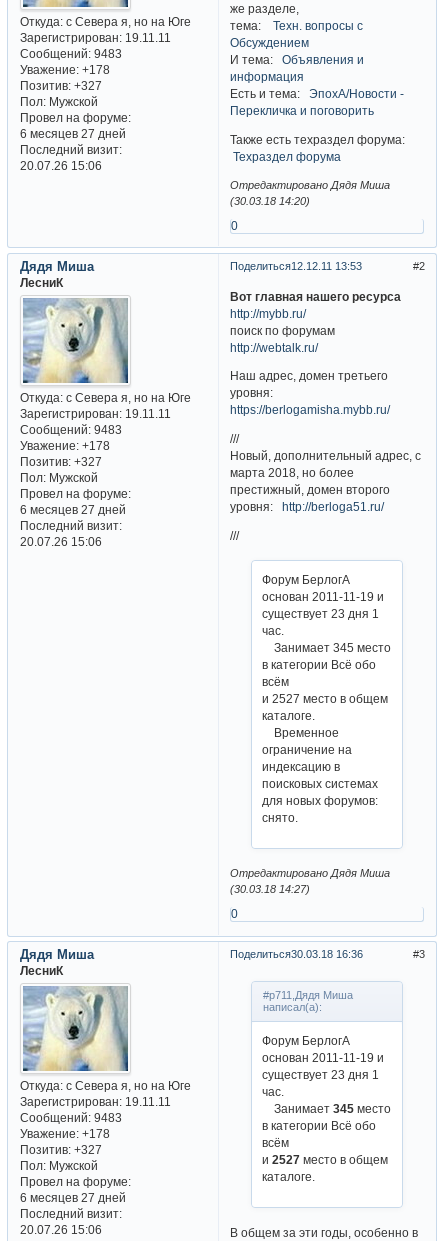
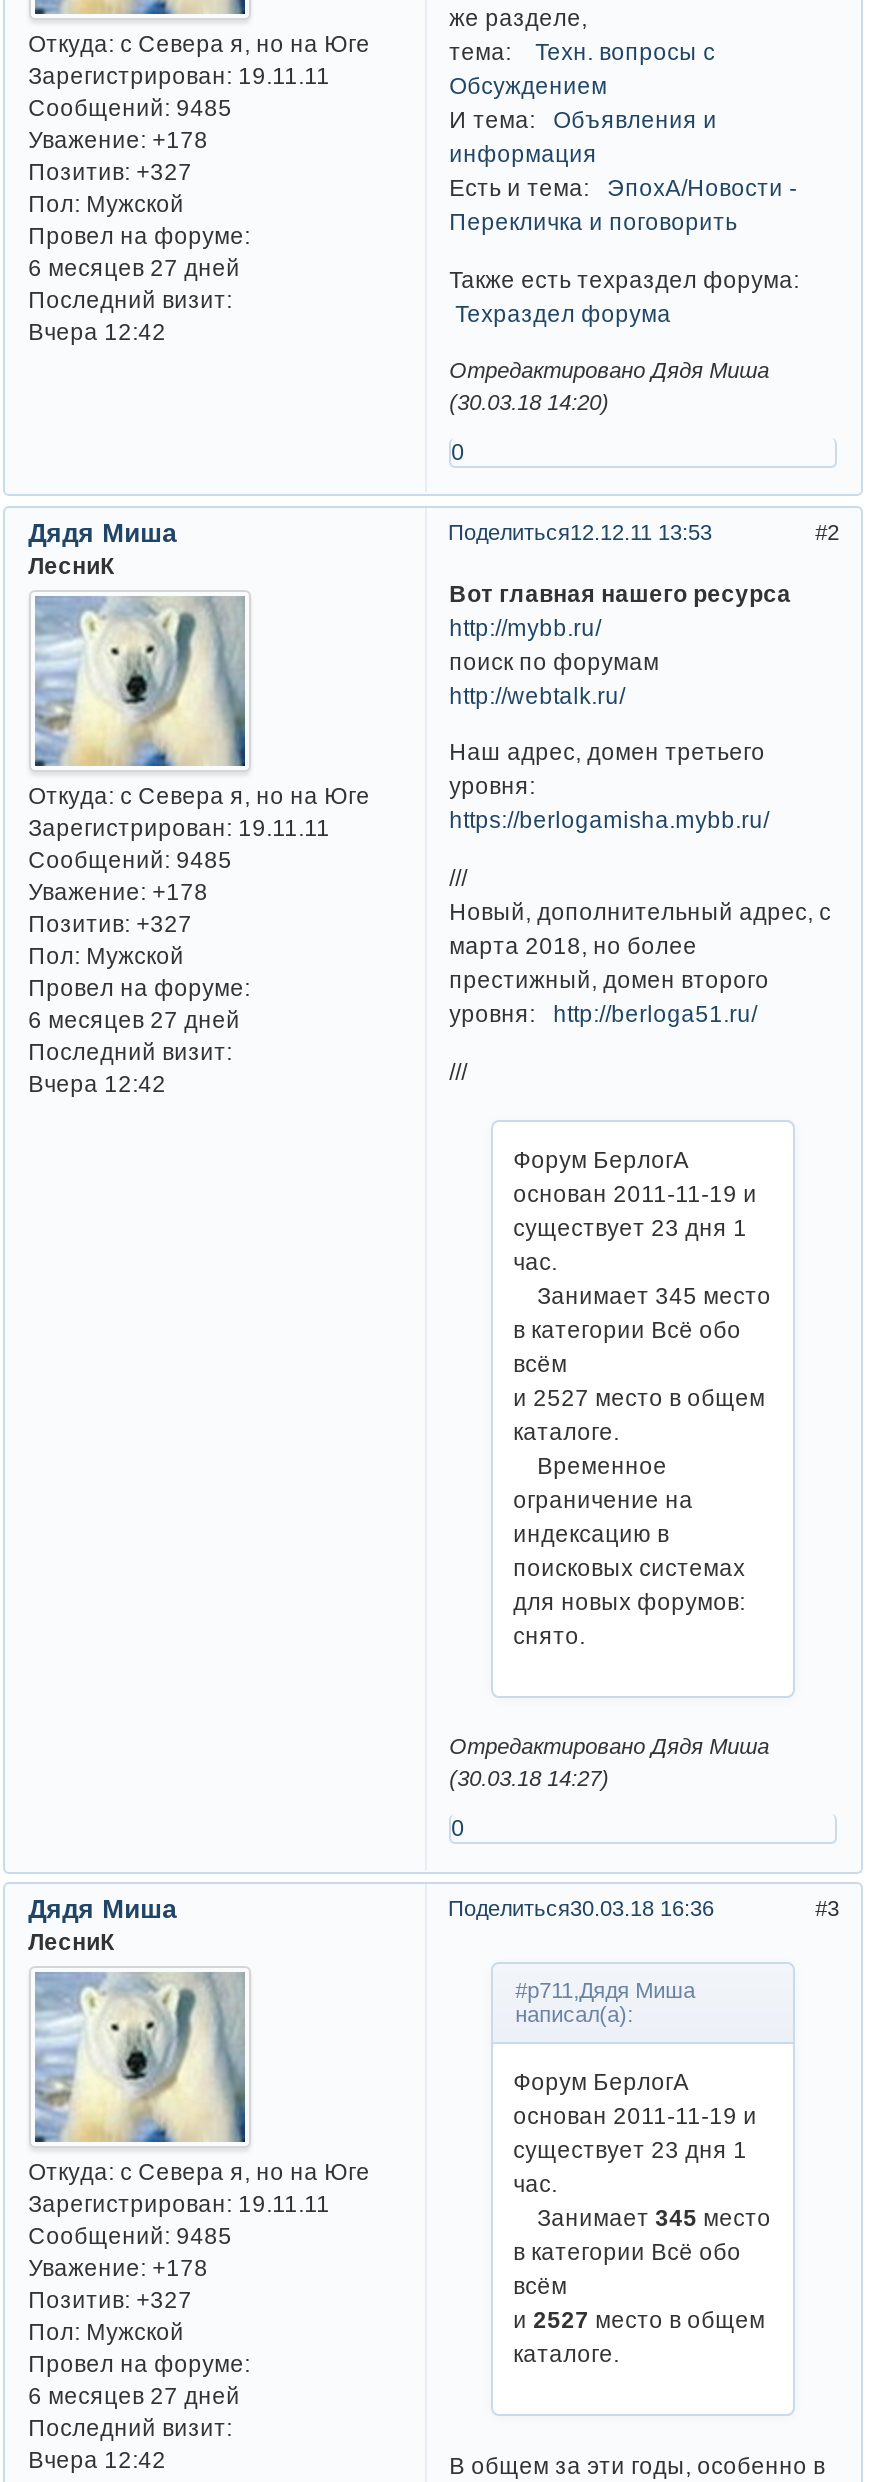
[20,47,122,60] Сообщений: 9483 -> [28,95,232,121] Сообщений: 9485
[20,159,102,172] 20.07.26 15:06 -> [28,319,166,345] Вчера 12:42
[20,423,122,436] Сообщений: 9483 -> [28,847,232,873] Сообщений: 9485
[20,535,102,548] 20.07.26 15:06 -> [28,1071,166,1097] Вчера 12:42
[20,1111,122,1124] Сообщений: 9483 -> [28,2223,232,2249] Сообщений: 9485
[20,1223,102,1236] 20.07.26 15:06 -> [28,2447,166,2473] Вчера 12:42

